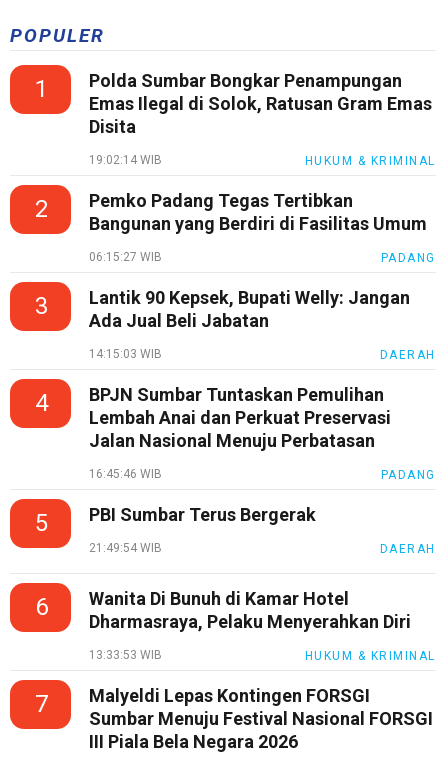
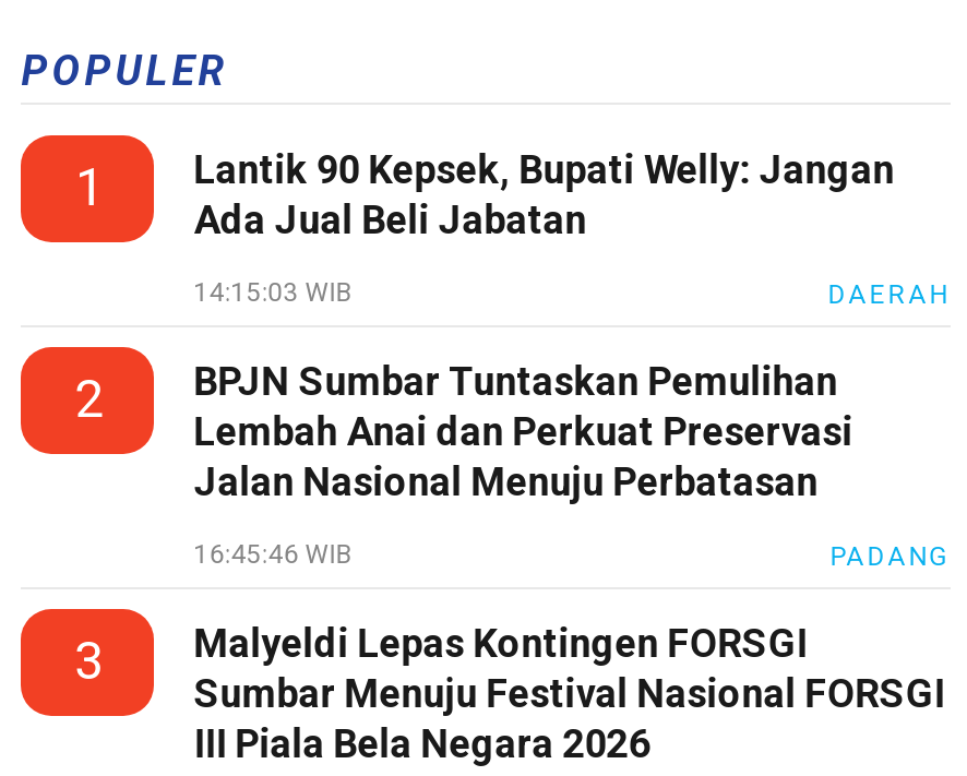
[35,70,436,320] Polda Sumbar Bongkar Penampungan | Emas Ilegal di Solok, Ratusan Gram Emas | Disita | 19:02:14 WIB | HUKUM & KRIMINAL | 2 | Pemko Padang Tegas Tertibkan | Bangunan yang Berdiri di Fasilitas Umum | 06:15:27 WIB | PADANG | 3 -> none
[35,384,384,417] 4 BPJN Sumbar Tuntaskan Pemulihan -> [75,358,838,430] 2 BPJN Sumbar Tuntaskan Pemulihan
[35,504,436,718] 5 | PBI Sumbar Terus Bergerak | 21:49:54 WIB | DAERAH | 6 | Wanita Di Bunuh di Kamar Hotel | Dharmasraya, Pelaku Menyerahkan Diri | 13:33:53 WIB | HUKUM & KRIMINAL | 7 -> [75,631,103,692] 3

